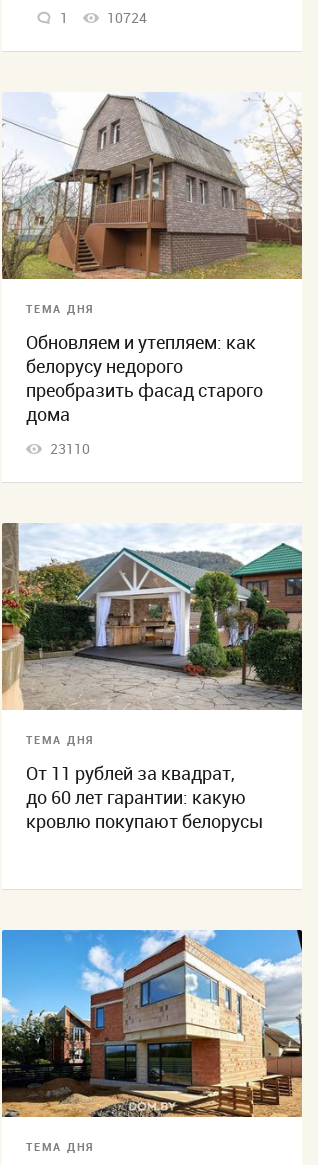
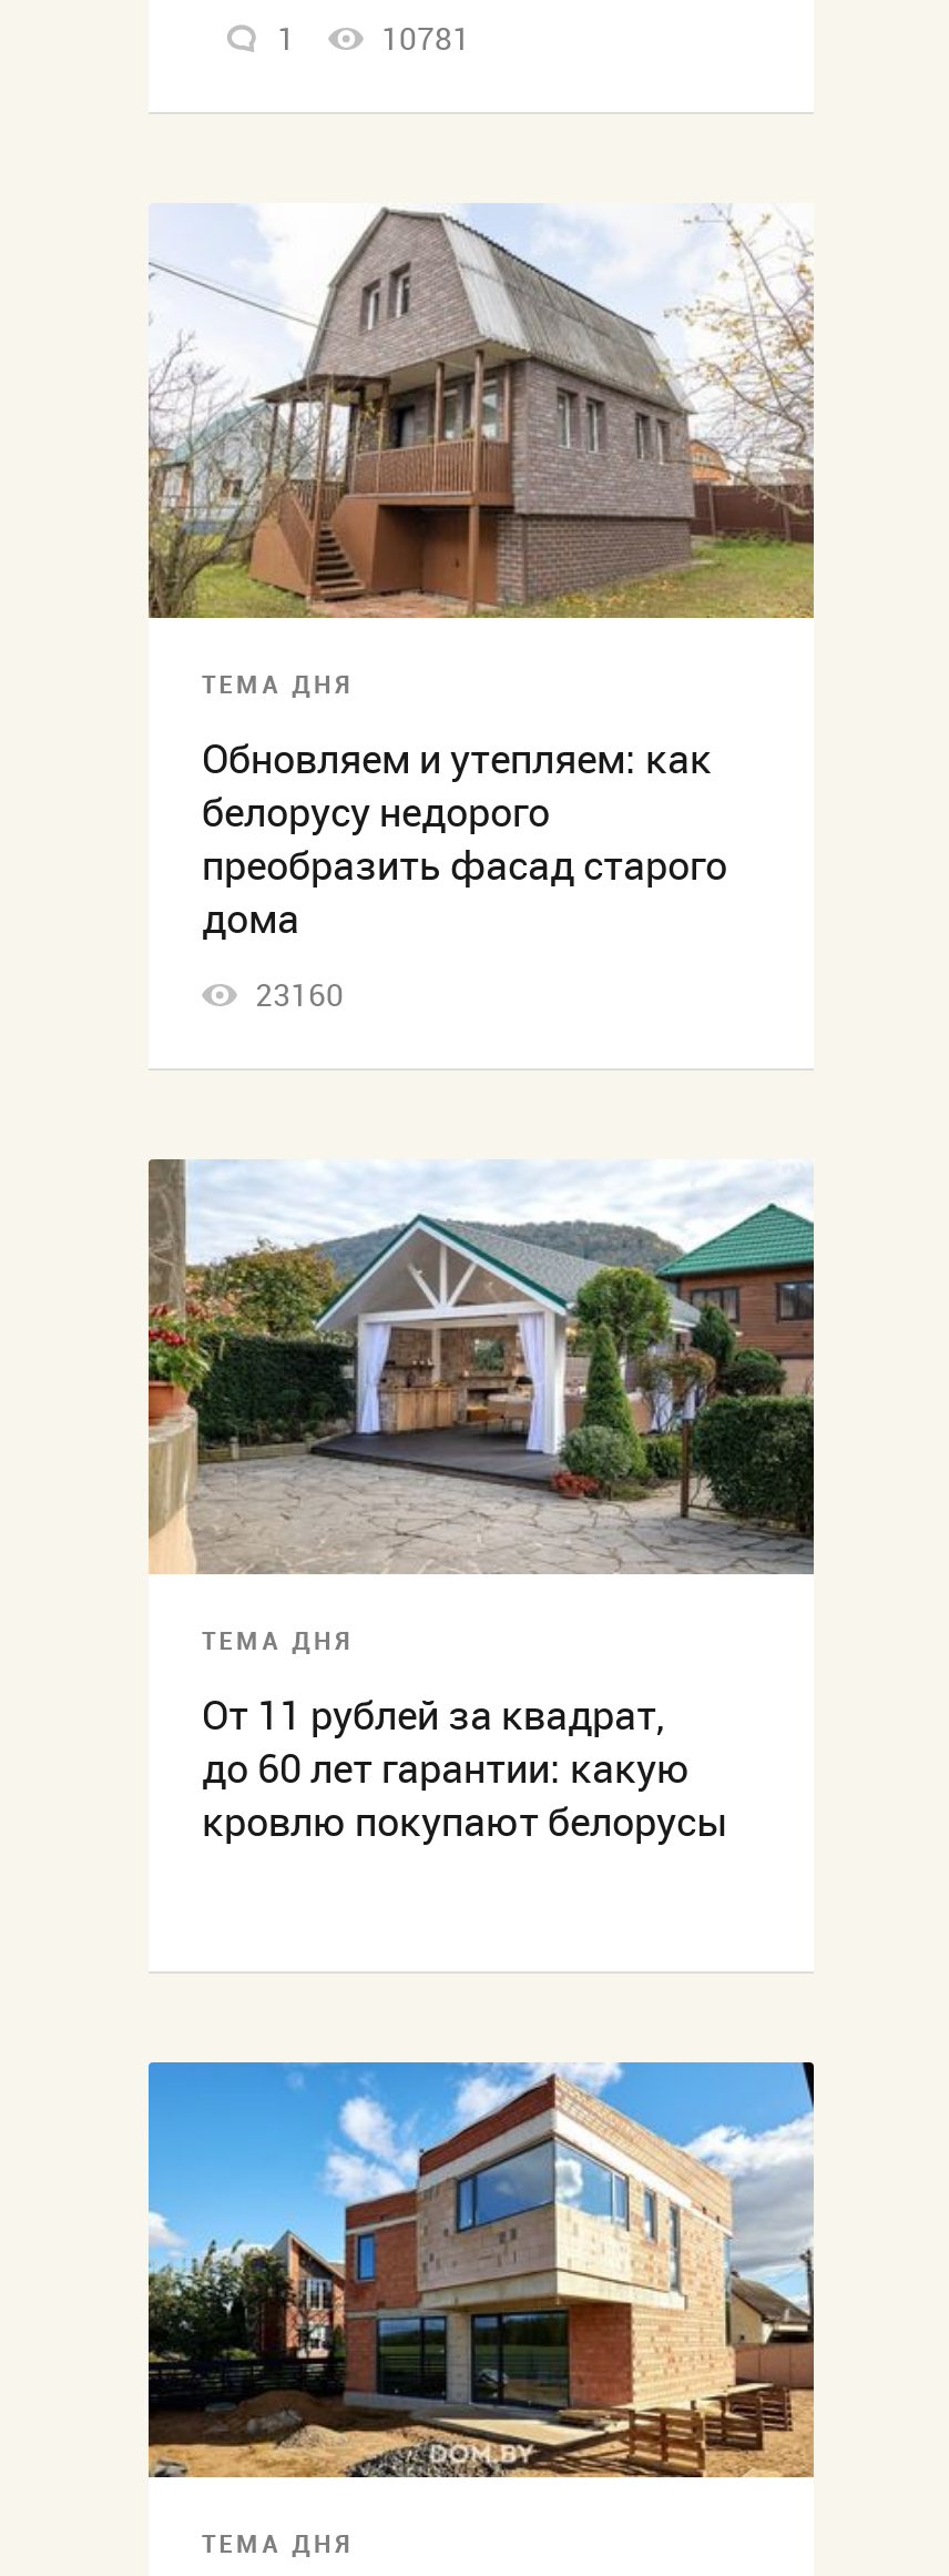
[107,10,147,26] 10724 -> [381,21,470,57] 10781
[50,441,90,457] 23110 -> [255,977,344,1013] 23160

